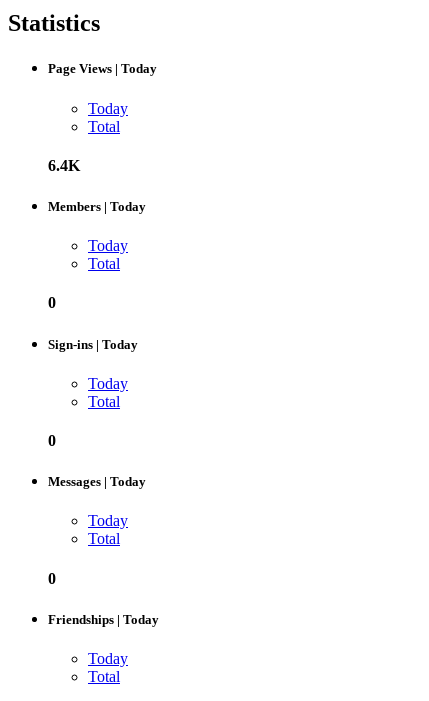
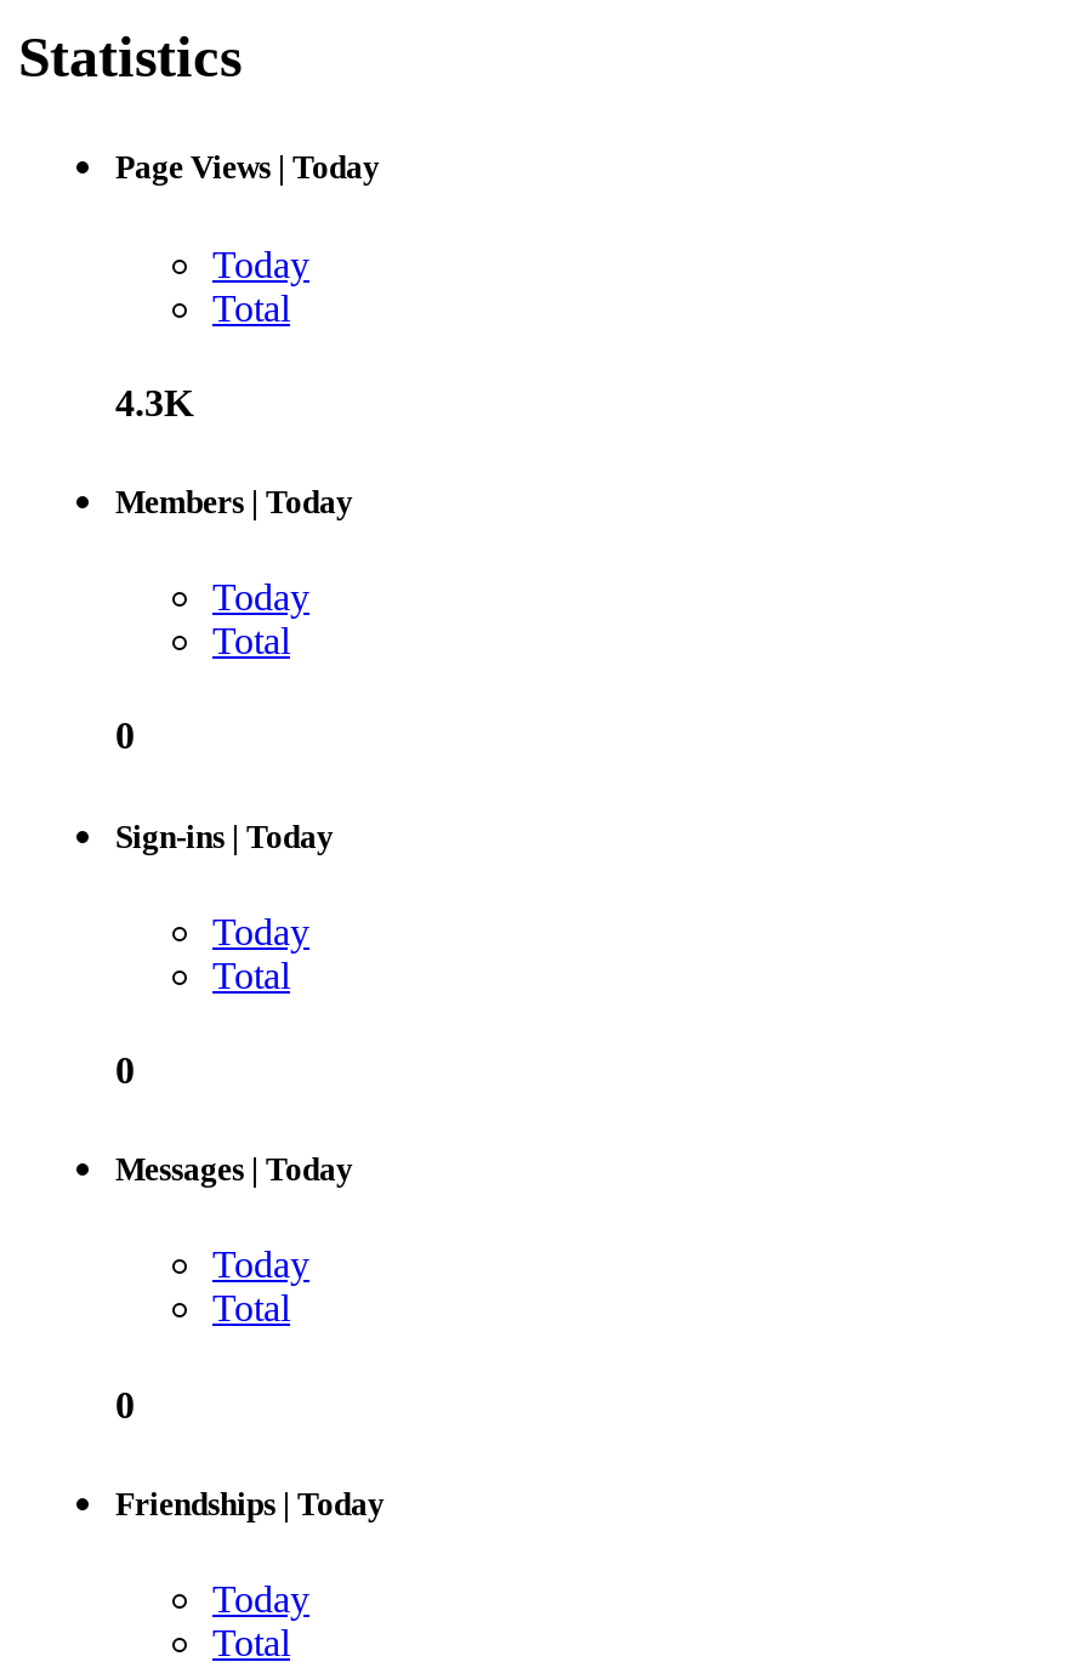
[48,157,80,174] 6.4K -> [115,382,193,423] 4.3K

